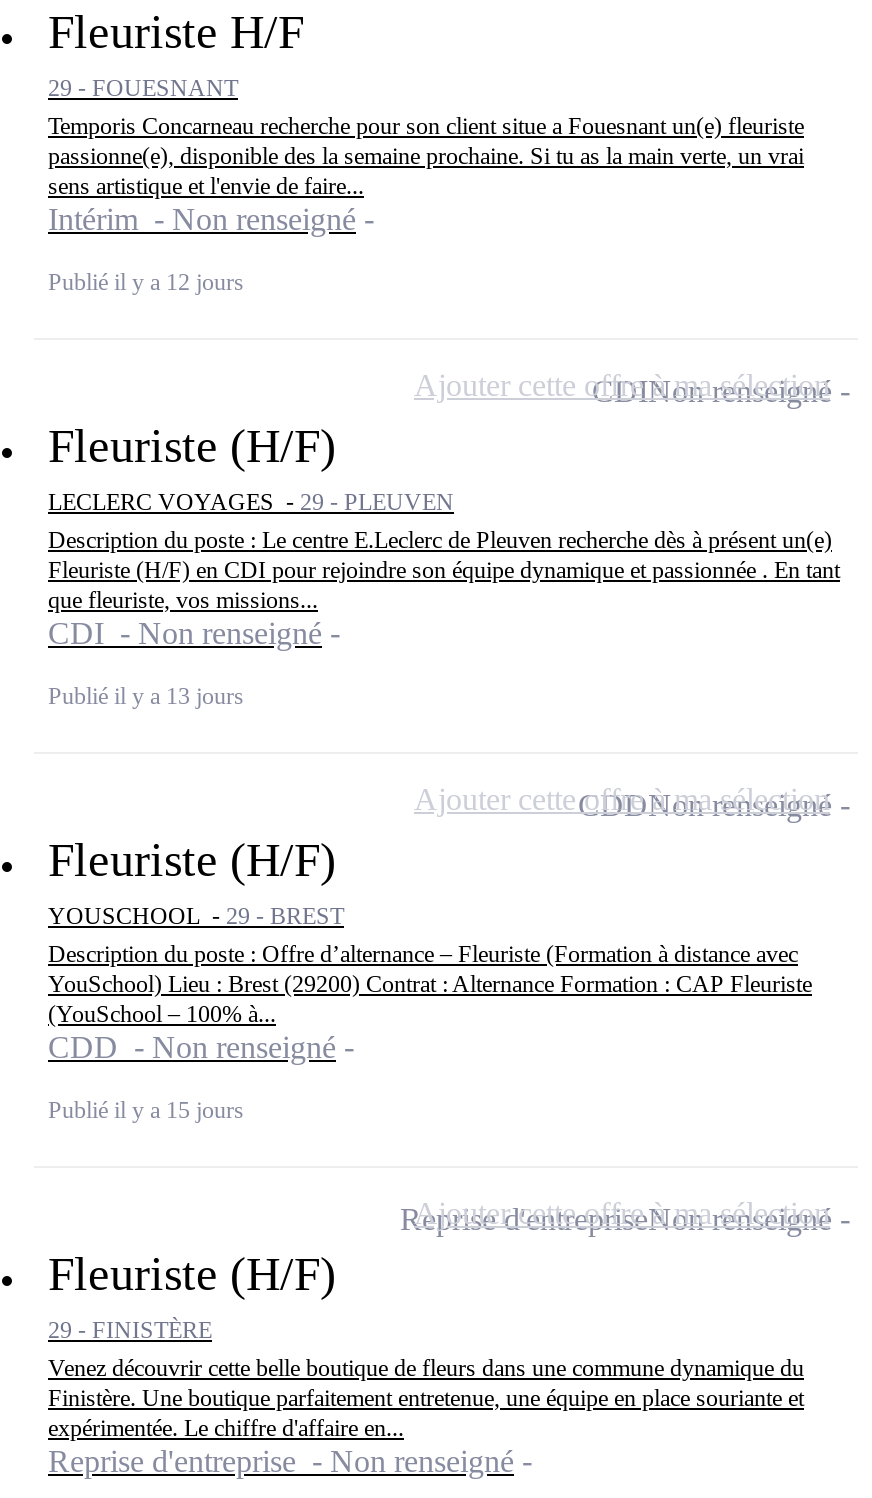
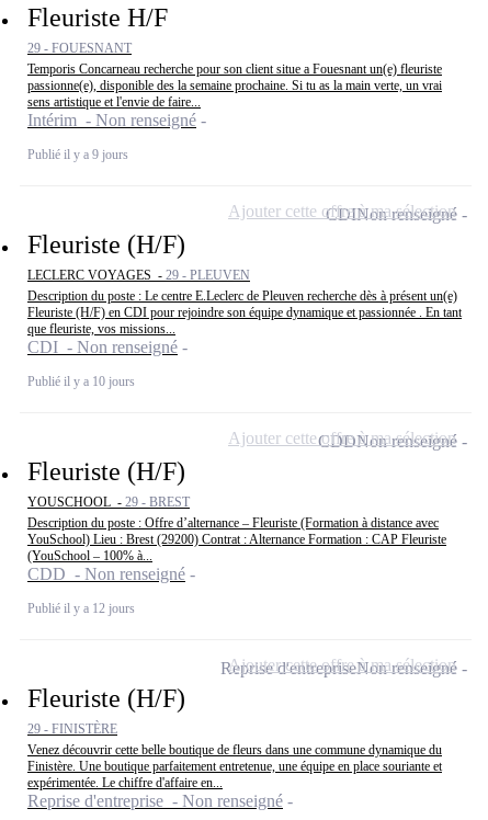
none -> [27,147,128,162] Publié il y a 9 jours
moved [48,268,244,296] -> [27,601,135,616]: Publié il y a 12 jours
[48,682,244,710] Publié il y a 13 jours -> [27,374,135,389] Publié il y a 10 jours
[48,1096,244,1124] Publié il y a 15 jours -> none

